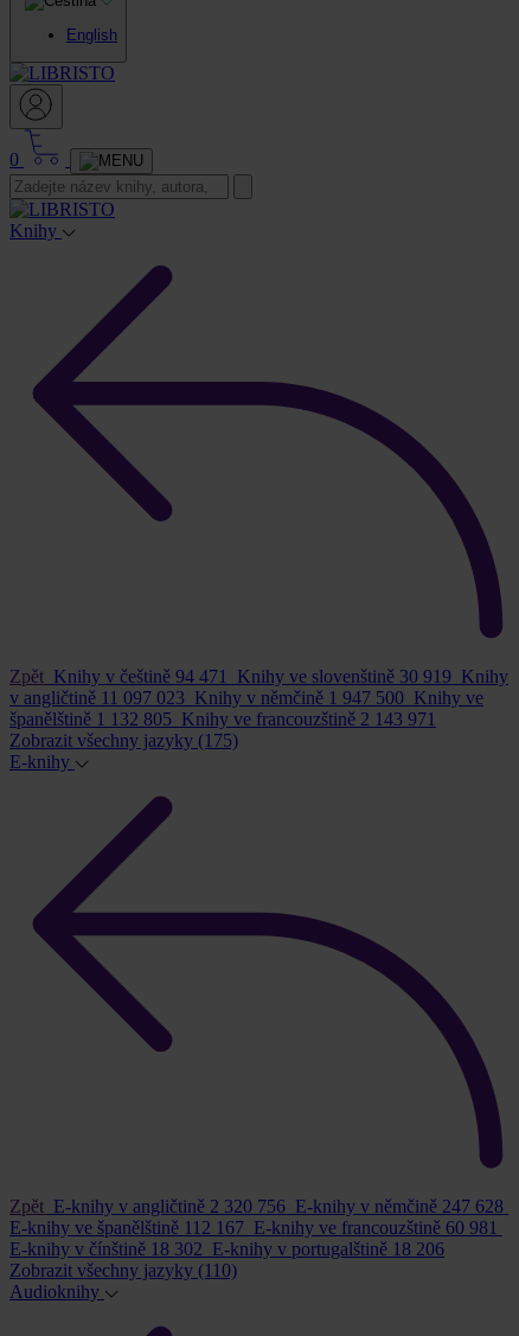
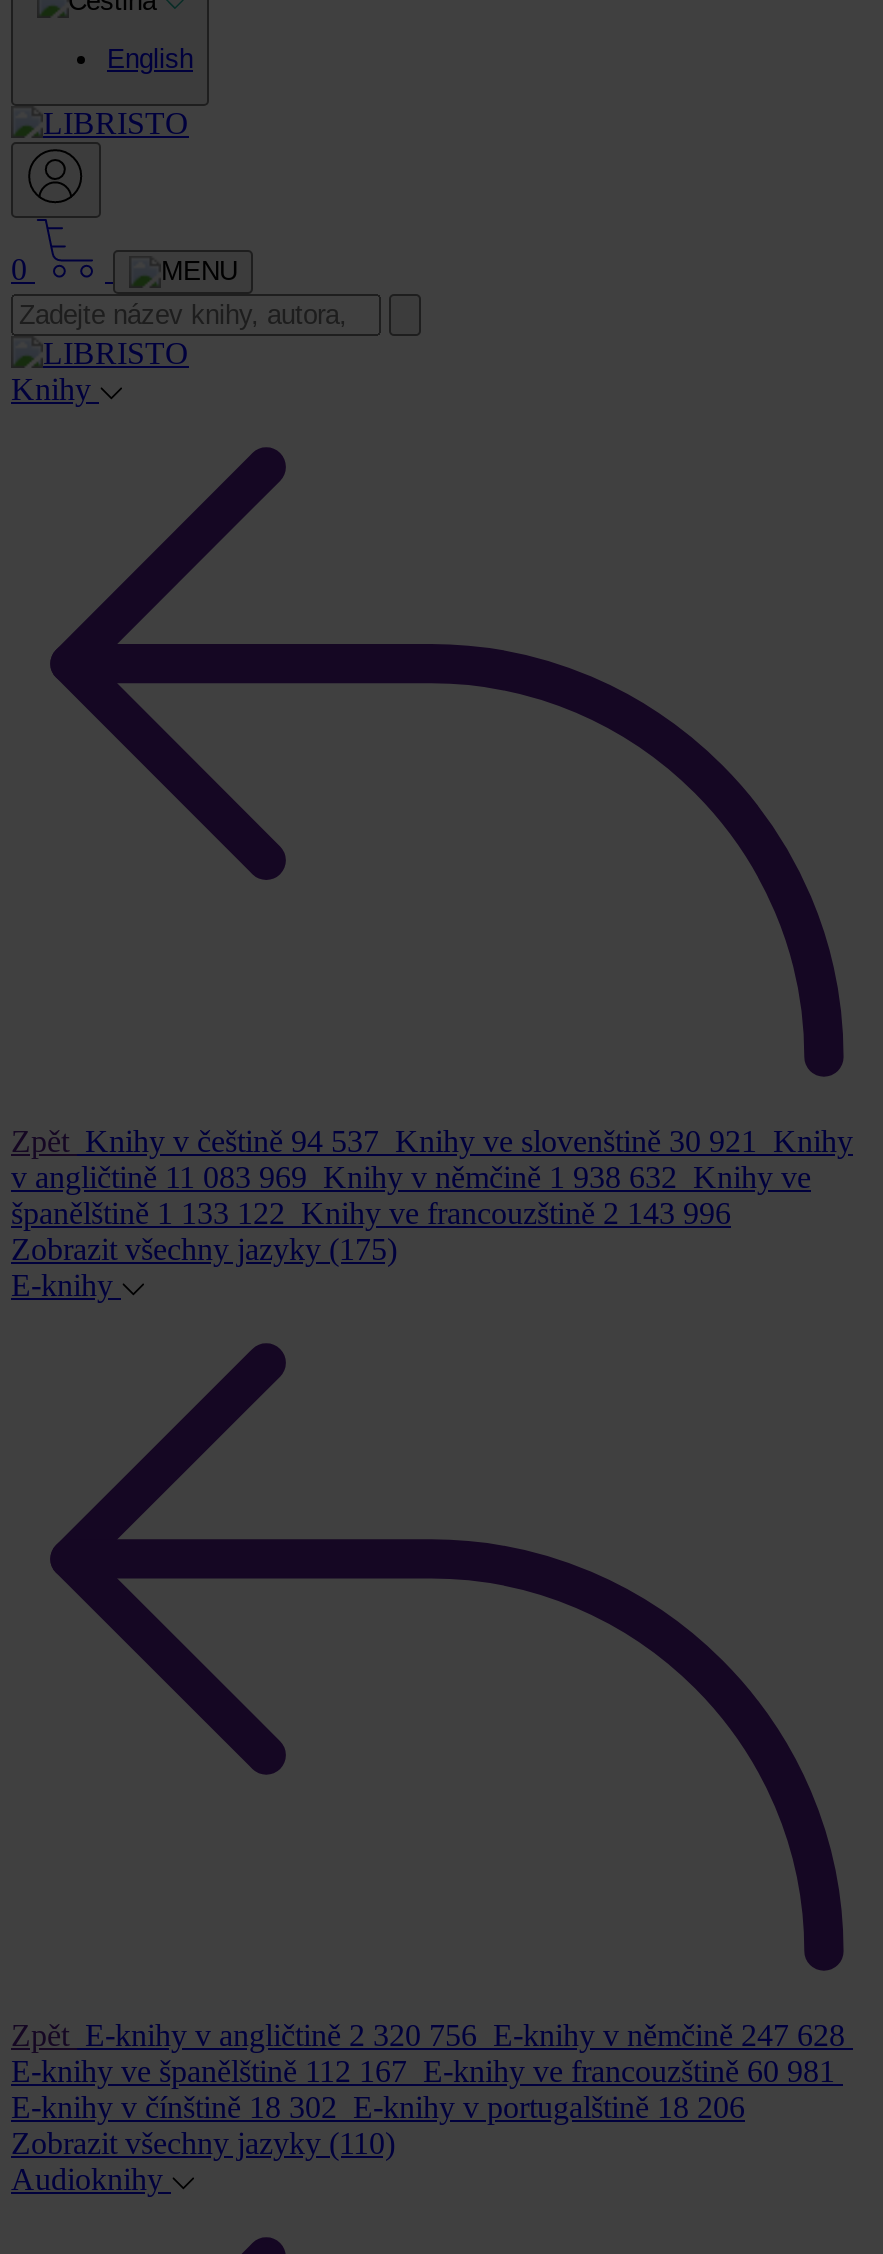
[9,666,508,686] Zpět Knihy v češtině 94 471 Knihy ve slovenštině 30 919 Knihy -> [11,1124,853,1158] Zpět Knihy v češtině 94 537 Knihy ve slovenštině 30 921 Knihy
[9,687,483,707] v angličtině 11 097 023 Knihy v němčině 1 947 500 Knihy ve -> [11,1160,811,1194] v angličtině 11 083 969 Knihy v němčině 1 938 632 Knihy ve
[9,709,436,729] španělštině 1 132 805 Knihy ve francouzštině 2 143 971 -> [11,1196,731,1230] španělštině 1 133 122 Knihy ve francouzštině 2 143 996

